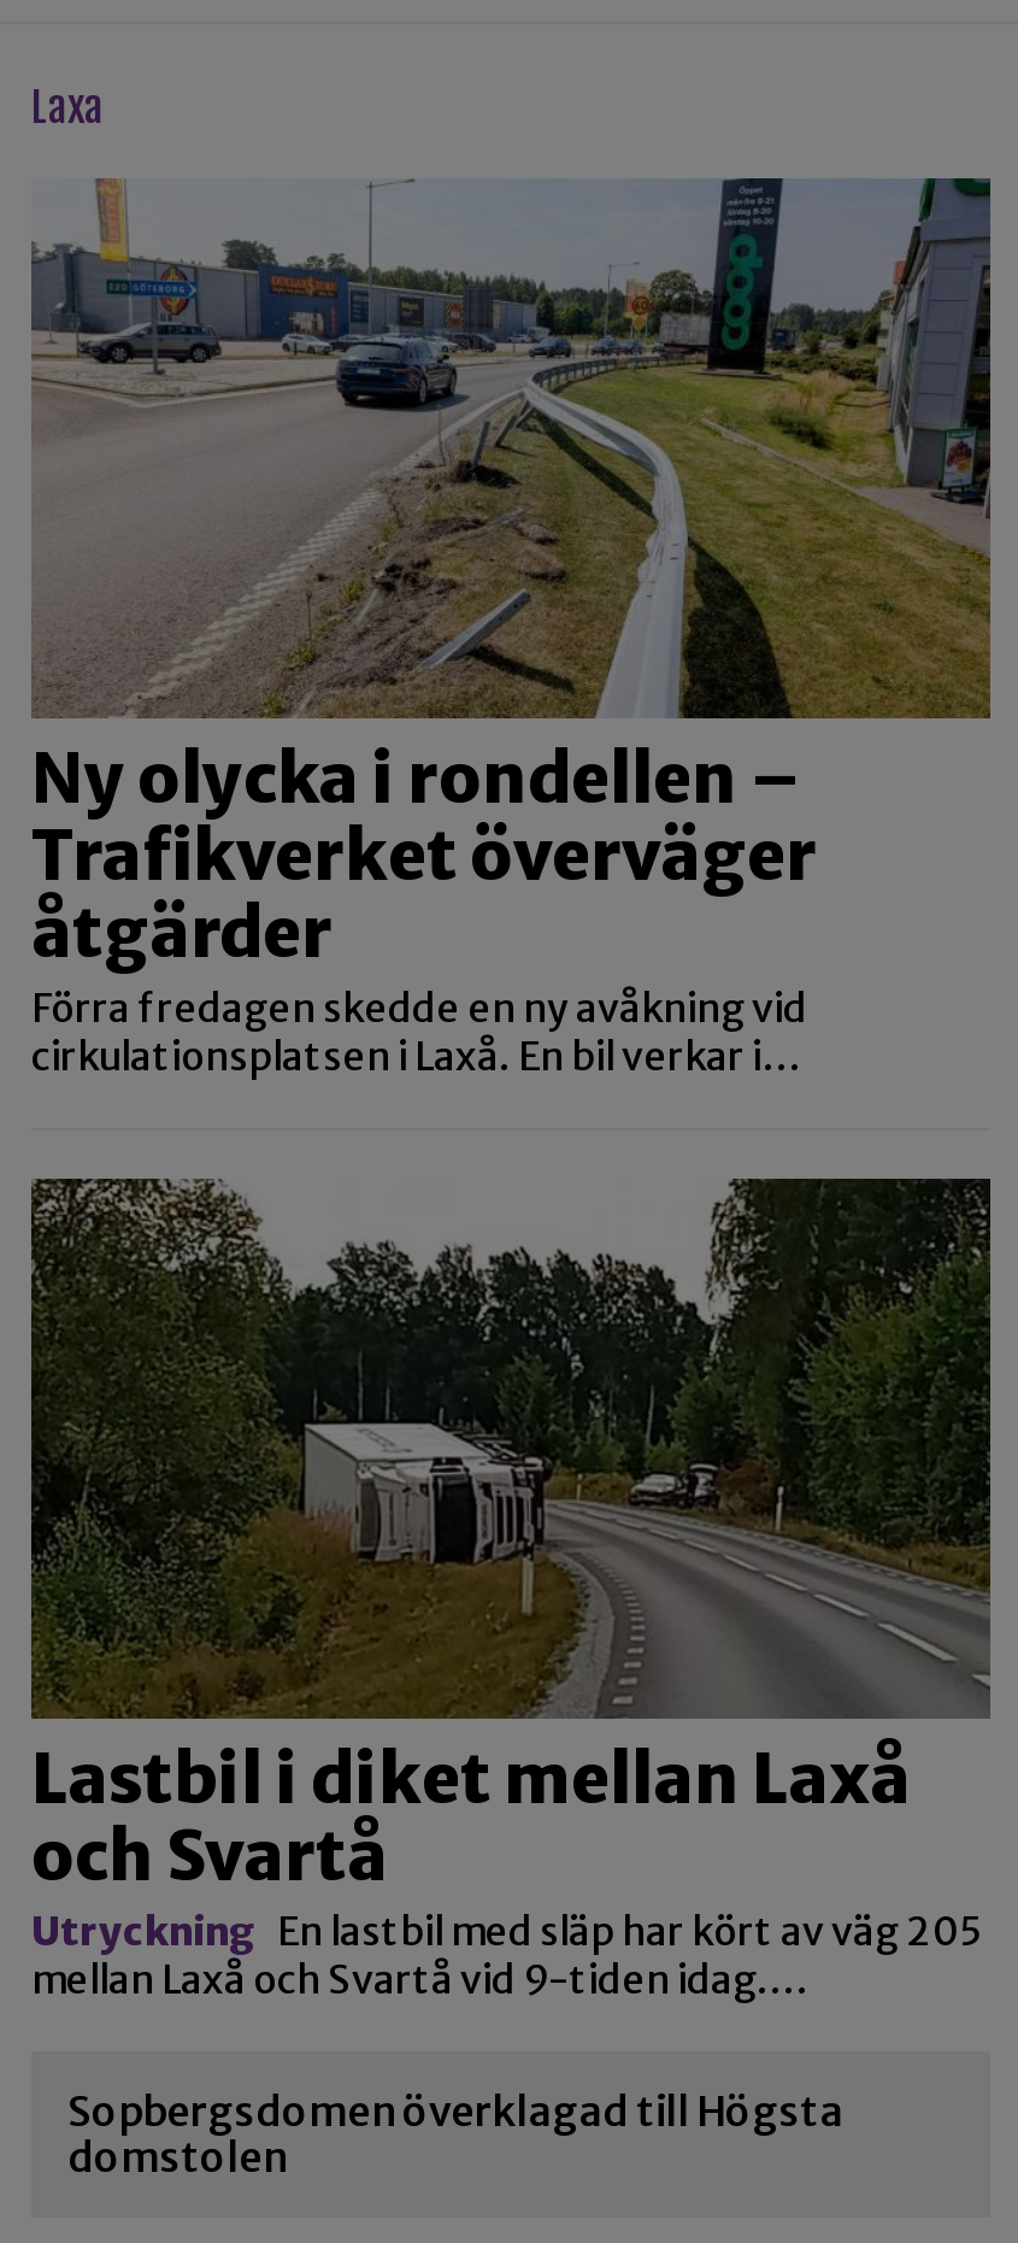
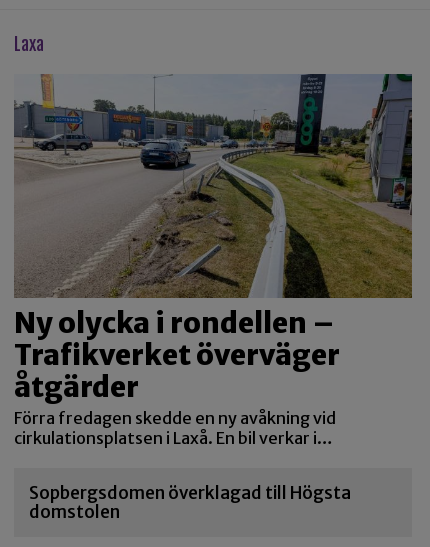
[29,1159,993,2003] [image] | Lastbil i diket mellan Laxå | och Svartå | Utryckning En lastbil med släp har kört av väg 205 | mellan Laxå och Svartå vid 9-tiden idag.… -> none

